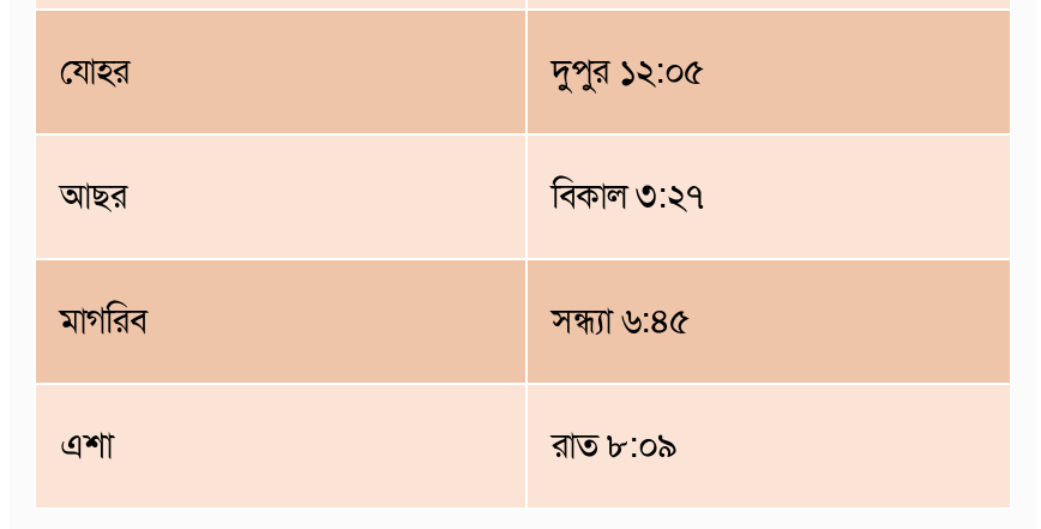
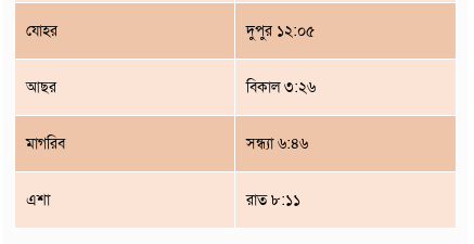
[552,175,703,220] বিকাল ৩:২৭ -> [246,77,316,97] বিকাল ৩:২৬
[552,300,688,345] সন্ধ্যা ৬:৪৫ -> [246,133,308,154] সন্ধ্যা ৬:৪৬
[552,424,676,470] রাত ৮:০৯ -> [246,190,300,210] রাত ৮:১১

